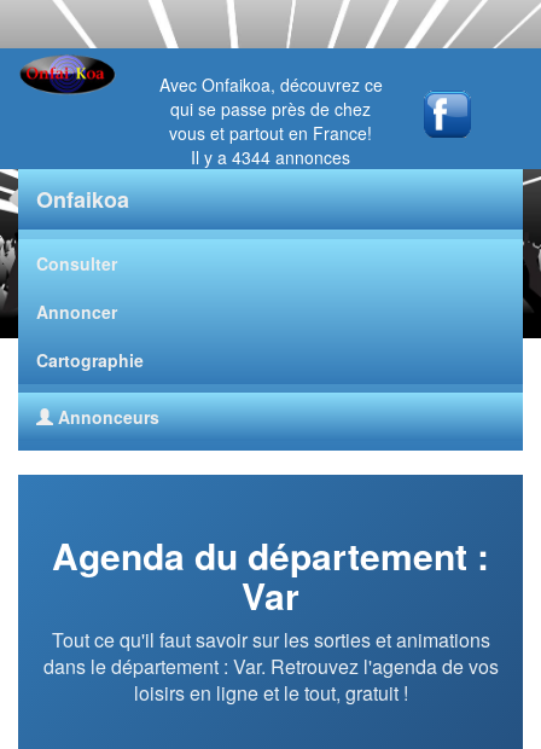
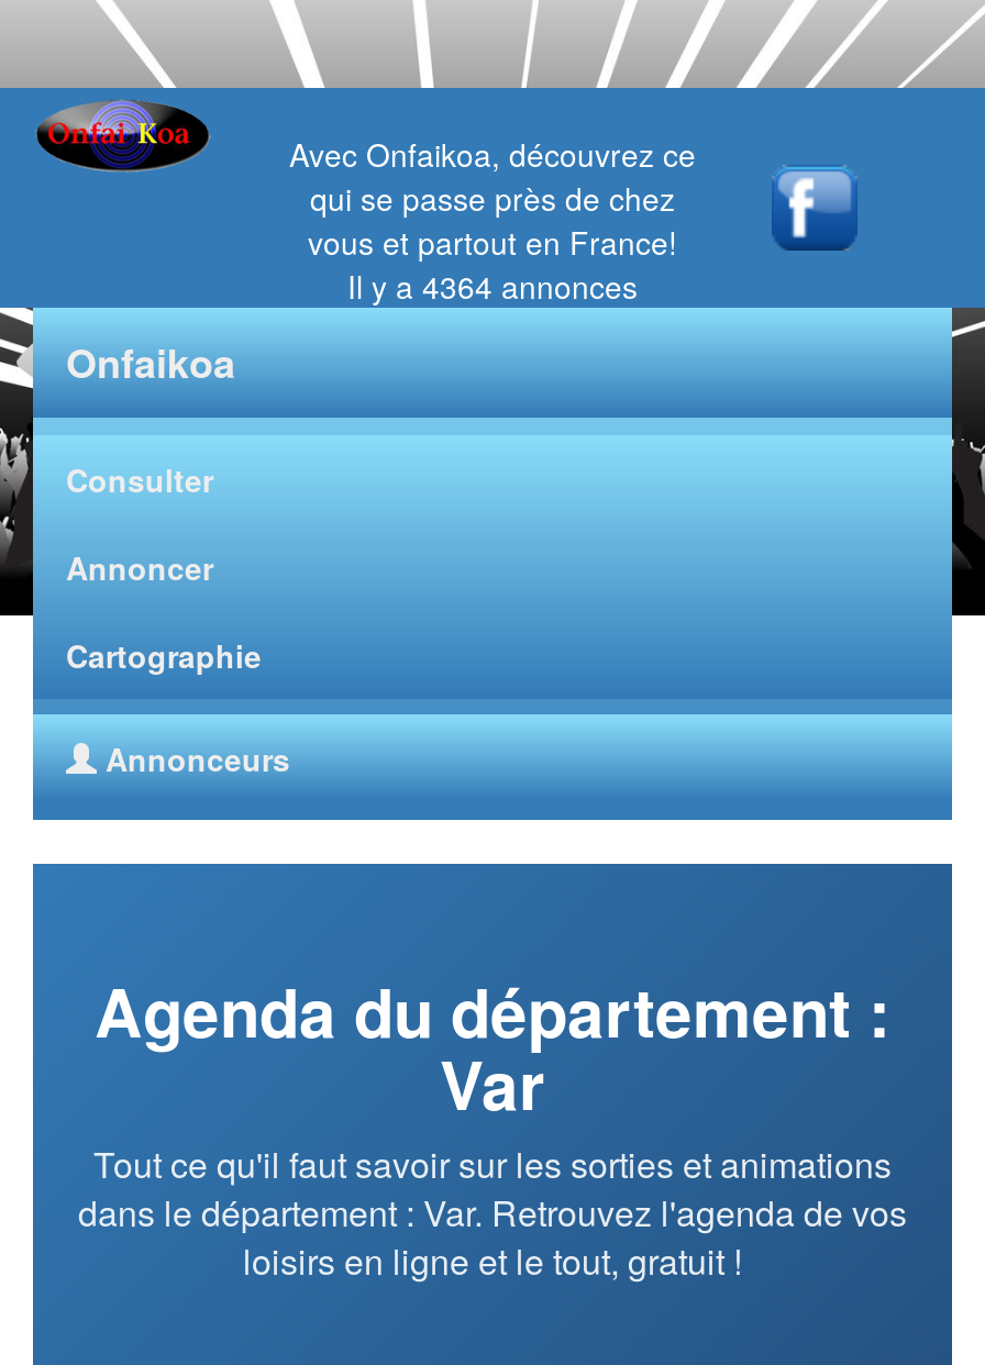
[191,145,350,169] Il y a 4344 annonces -> [347,264,638,308] Il y a 4364 annonces

